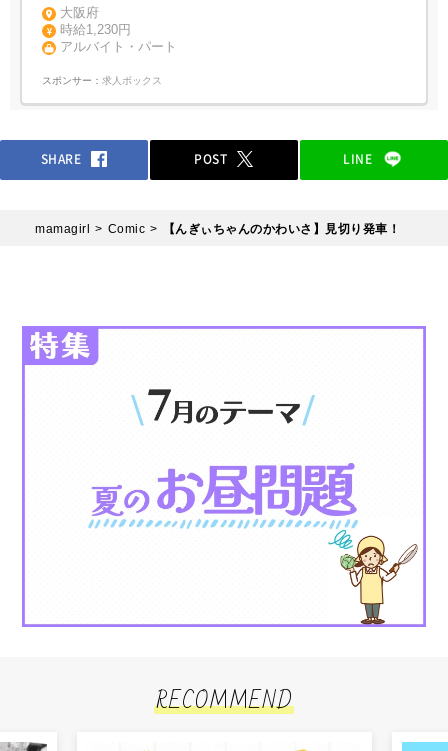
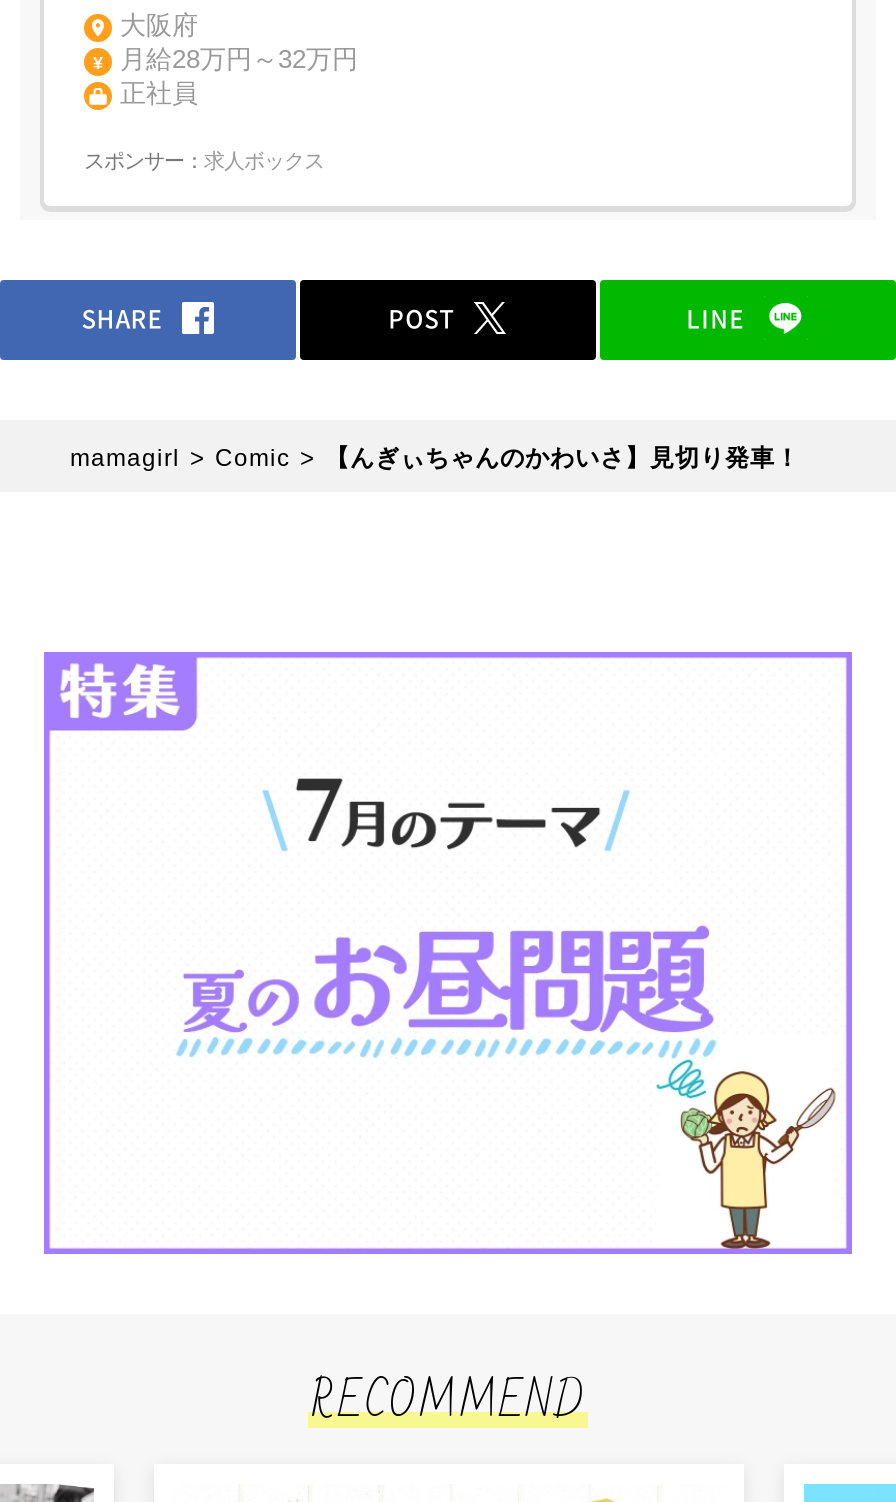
[60,22,177,54] 時給1,230円 | アルバイト・パート -> [120,45,358,109] 月給28万円～32万円 | 正社員

